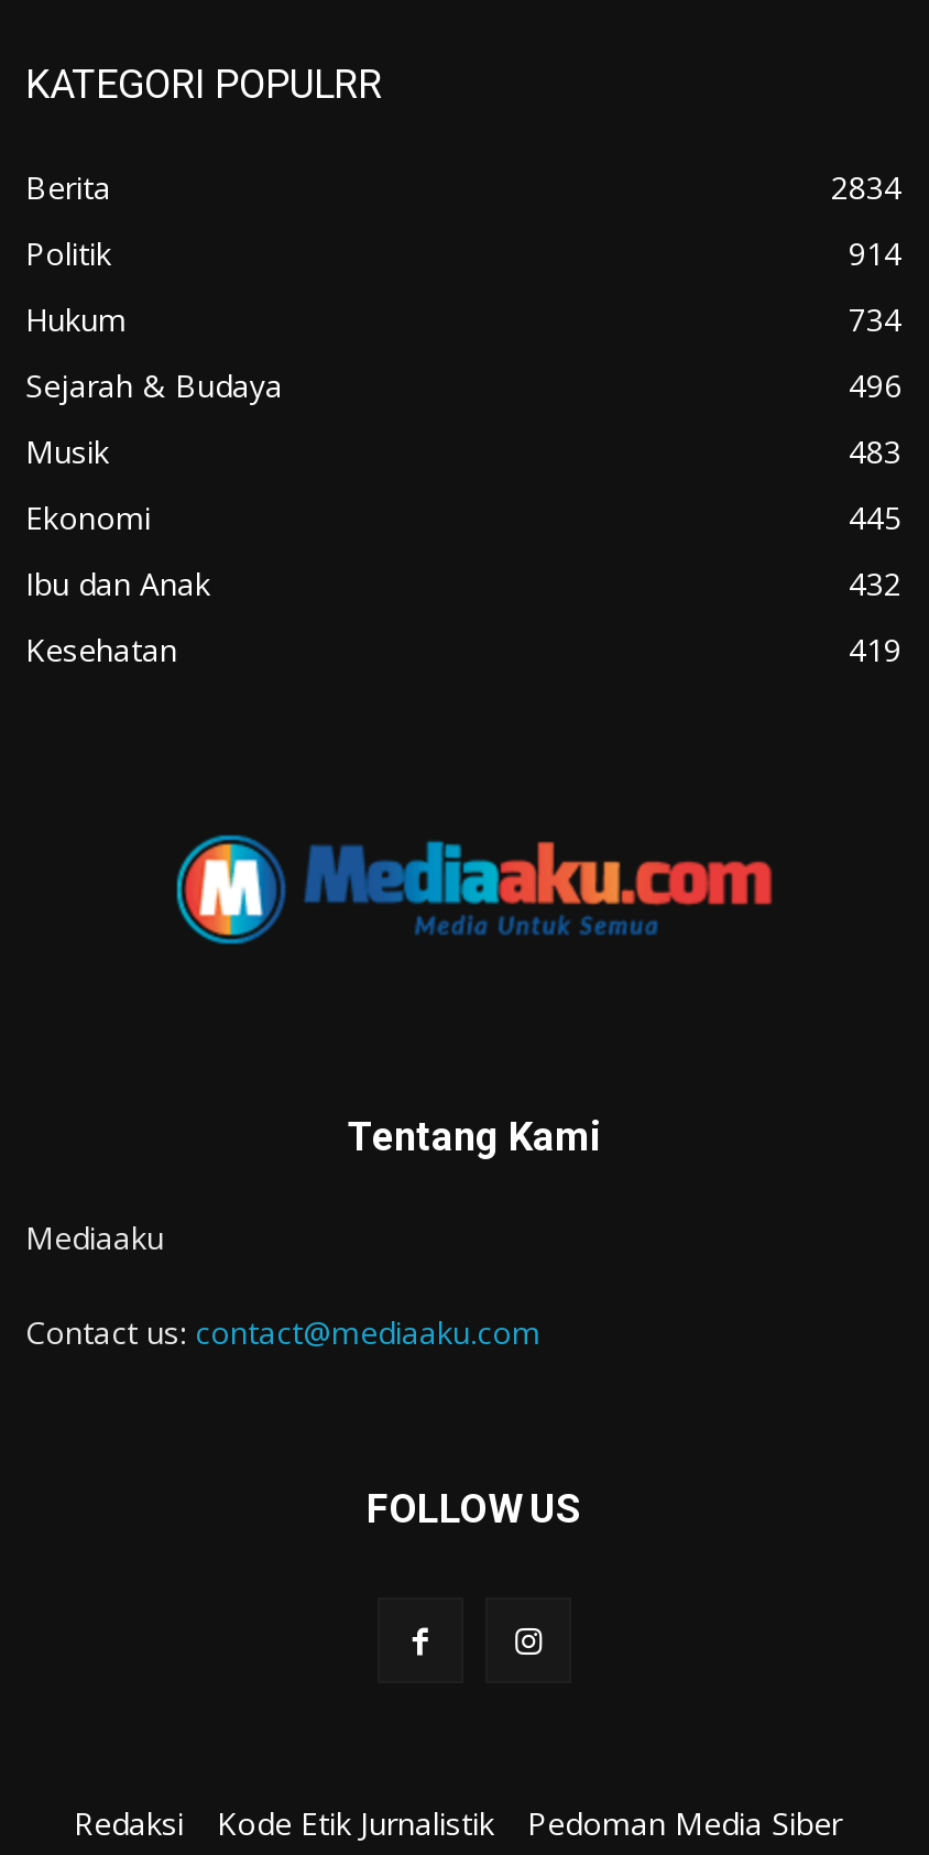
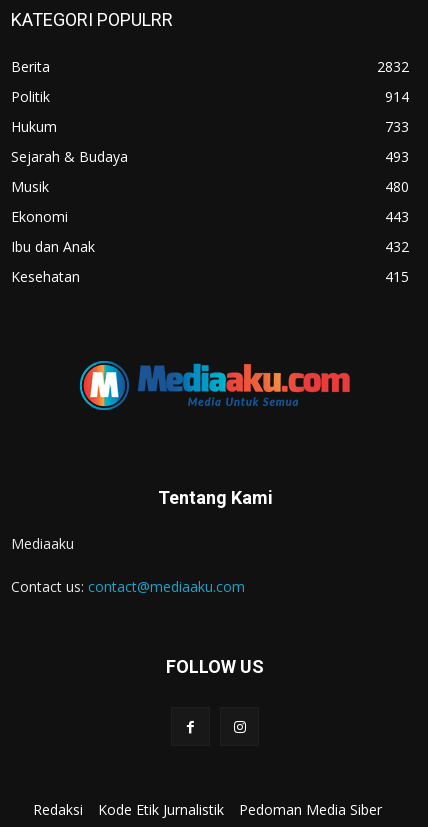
[831,167,901,209] 2834 -> [377,57,409,76] 2832
[849,299,901,341] 734 -> [385,117,409,136] 733
[849,365,901,407] 496 -> [385,147,409,166] 493
[849,431,901,473] 483 -> [385,177,409,196] 480
[849,497,901,539] 445 -> [385,207,409,226] 443
[849,629,901,671] 419 -> [385,267,409,286] 415

